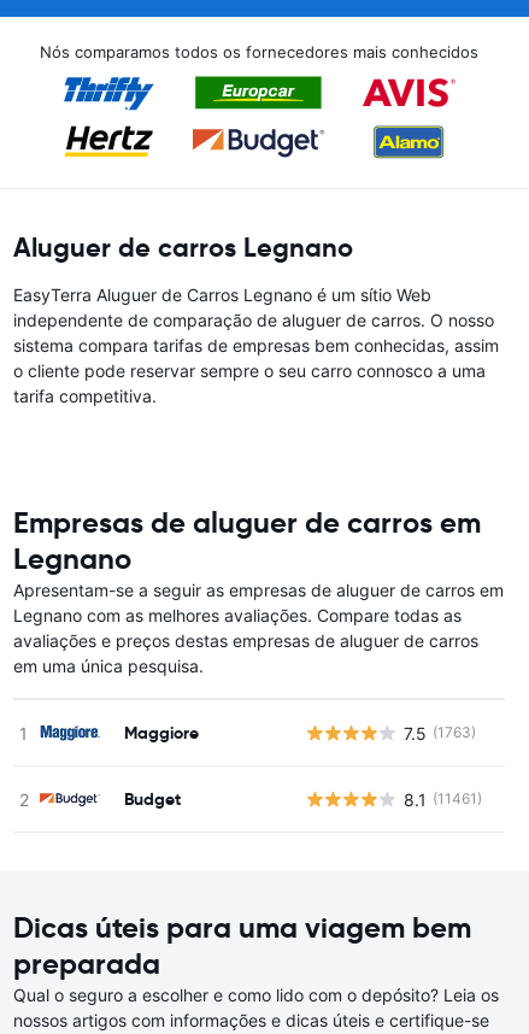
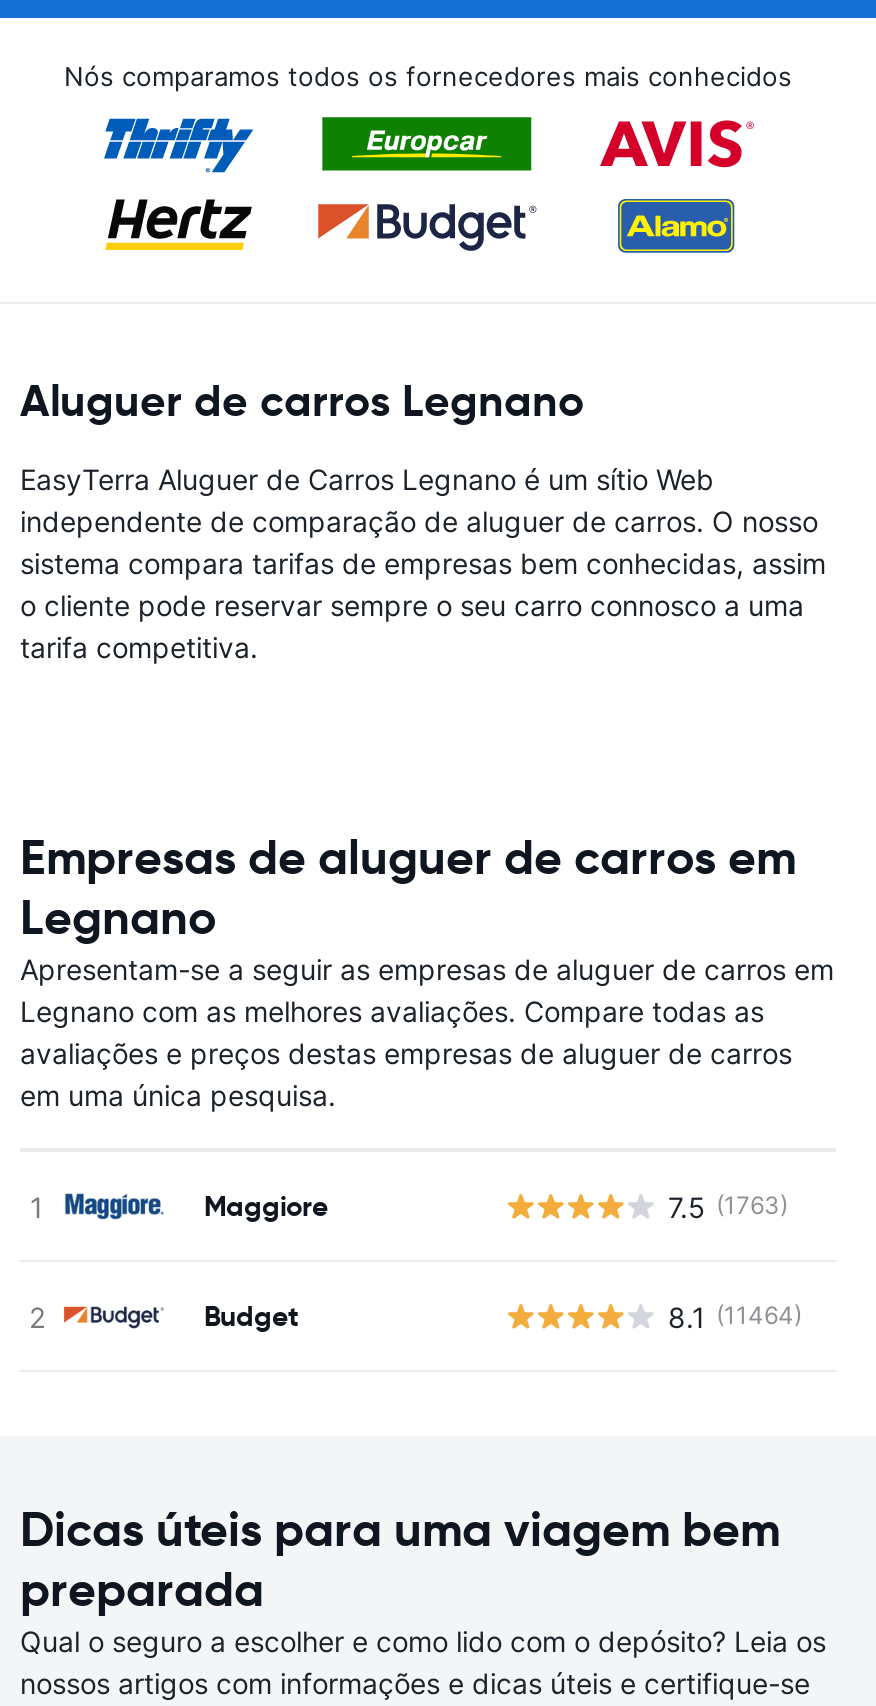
[404,789,482,809] 8.1 (11461) -> [668,1299,802,1333] 8.1 (11464)

